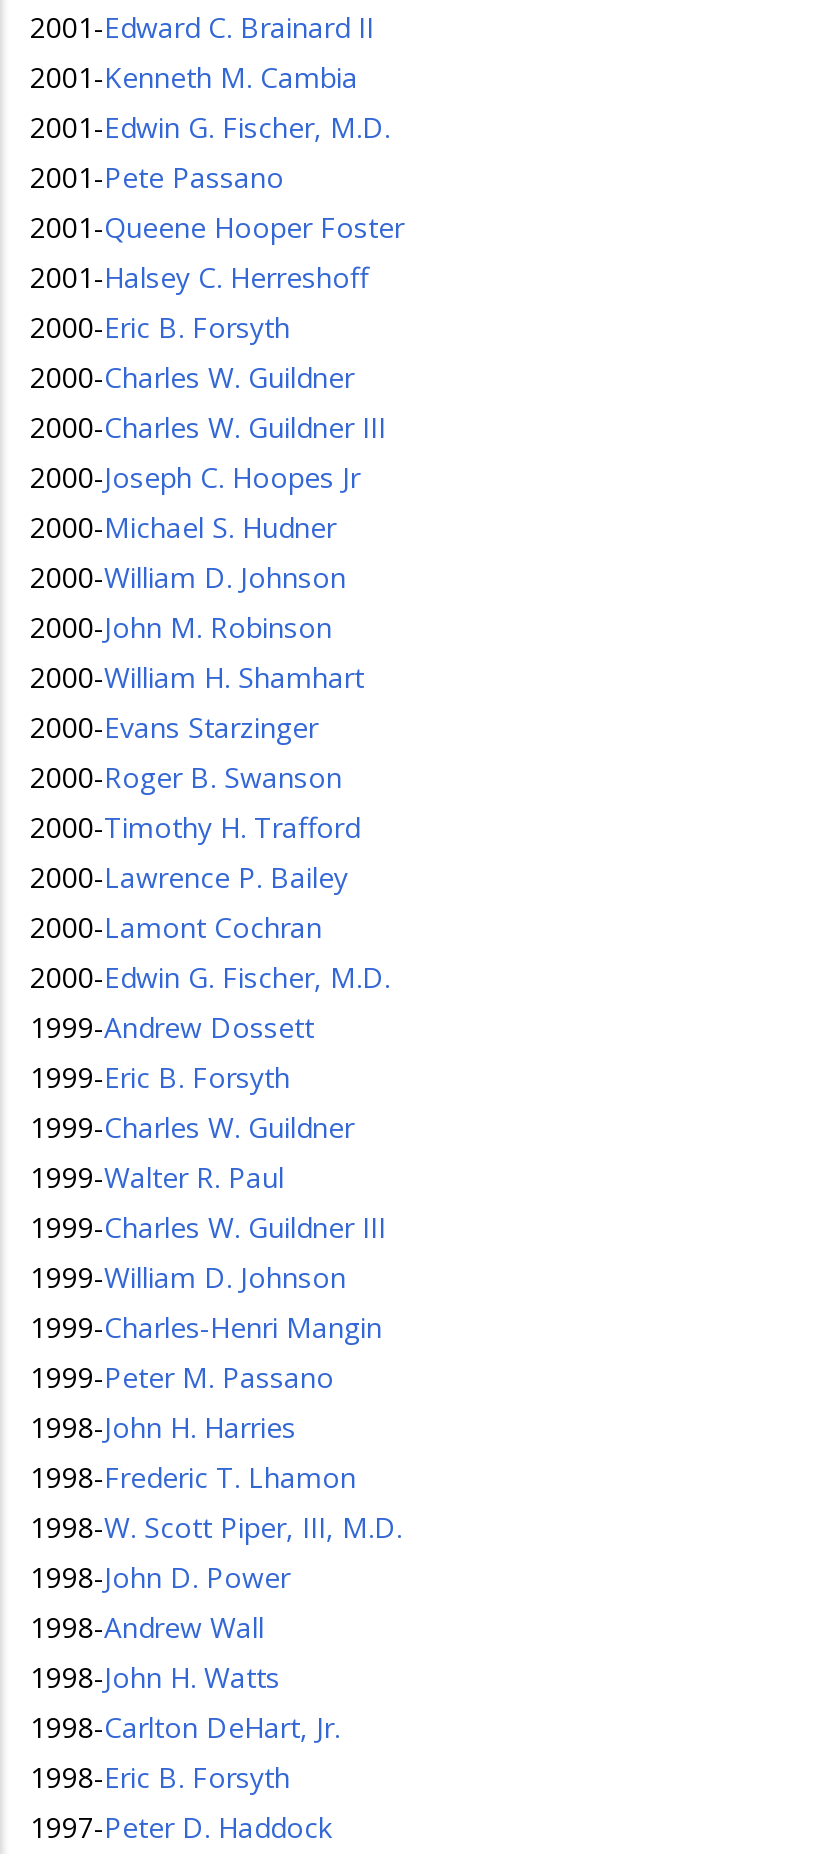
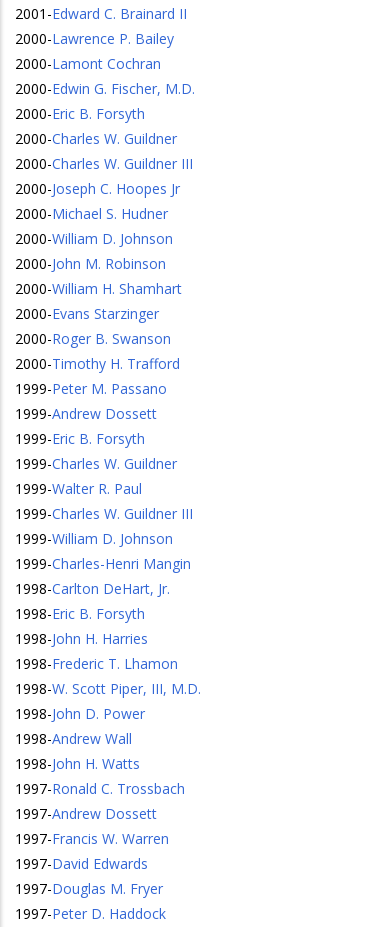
[30,58,404,296] 2001-Kenneth M. Cambia | 2001-Edwin G. Fischer, M.D. | 2001-Pete Passano | 2001-Queene Hooper Foster | 2001-Halsey C. Herreshoff -> none
moved [30,308,386,846] -> [15,104,193,373]: 2000-Eric B. Forsyth | 2000-Charles W. Guildner | 2000-Charles W. Guildner III | ... | 2000-Roger B. Swanson | 2000-Timothy H. Trafford
moved [30,858,390,996] -> [15,29,195,98]: 2000-Lawrence P. Bailey | 2000-Lamont Cochran | 2000-Edwin G. Fischer, M.D.
moved [30,1008,386,1346] -> [15,404,193,573]: 1999-Andrew Dossett | 1999-Eric B. Forsyth | 1999-Charles W. Guildner | 1999-Walter R. Paul | 1999-Charles W. Guildner III | 1999-William D. Johnson | 1999-Charles-Henri Mangin
moved [30,1358,334,1396] -> [15,379,167,398]: 1999-Peter M. Passano
moved [30,1408,402,1696] -> [15,629,201,773]: 1998-John H. Harries | 1998-Frederic T. Lhamon | 1998-W. Scott Piper, III, M.D. | 1998-John D. Power | 1998-Andrew Wall | 1998-John H. Watts
moved [30,1708,340,1796] -> [15,579,170,623]: 1998-Carlton DeHart, Jr. | 1998-Eric B. Forsyth
none -> [15,779,185,898] 1997-Ronald C. Trossbach | 1997-Andrew Dossett | 1997-Francis W. Warren | 1997-David Edwards | 1997-Douglas M. Fryer

